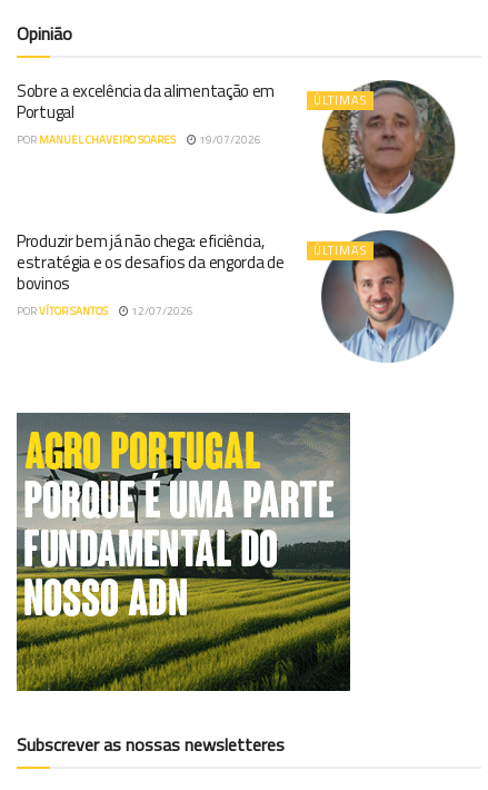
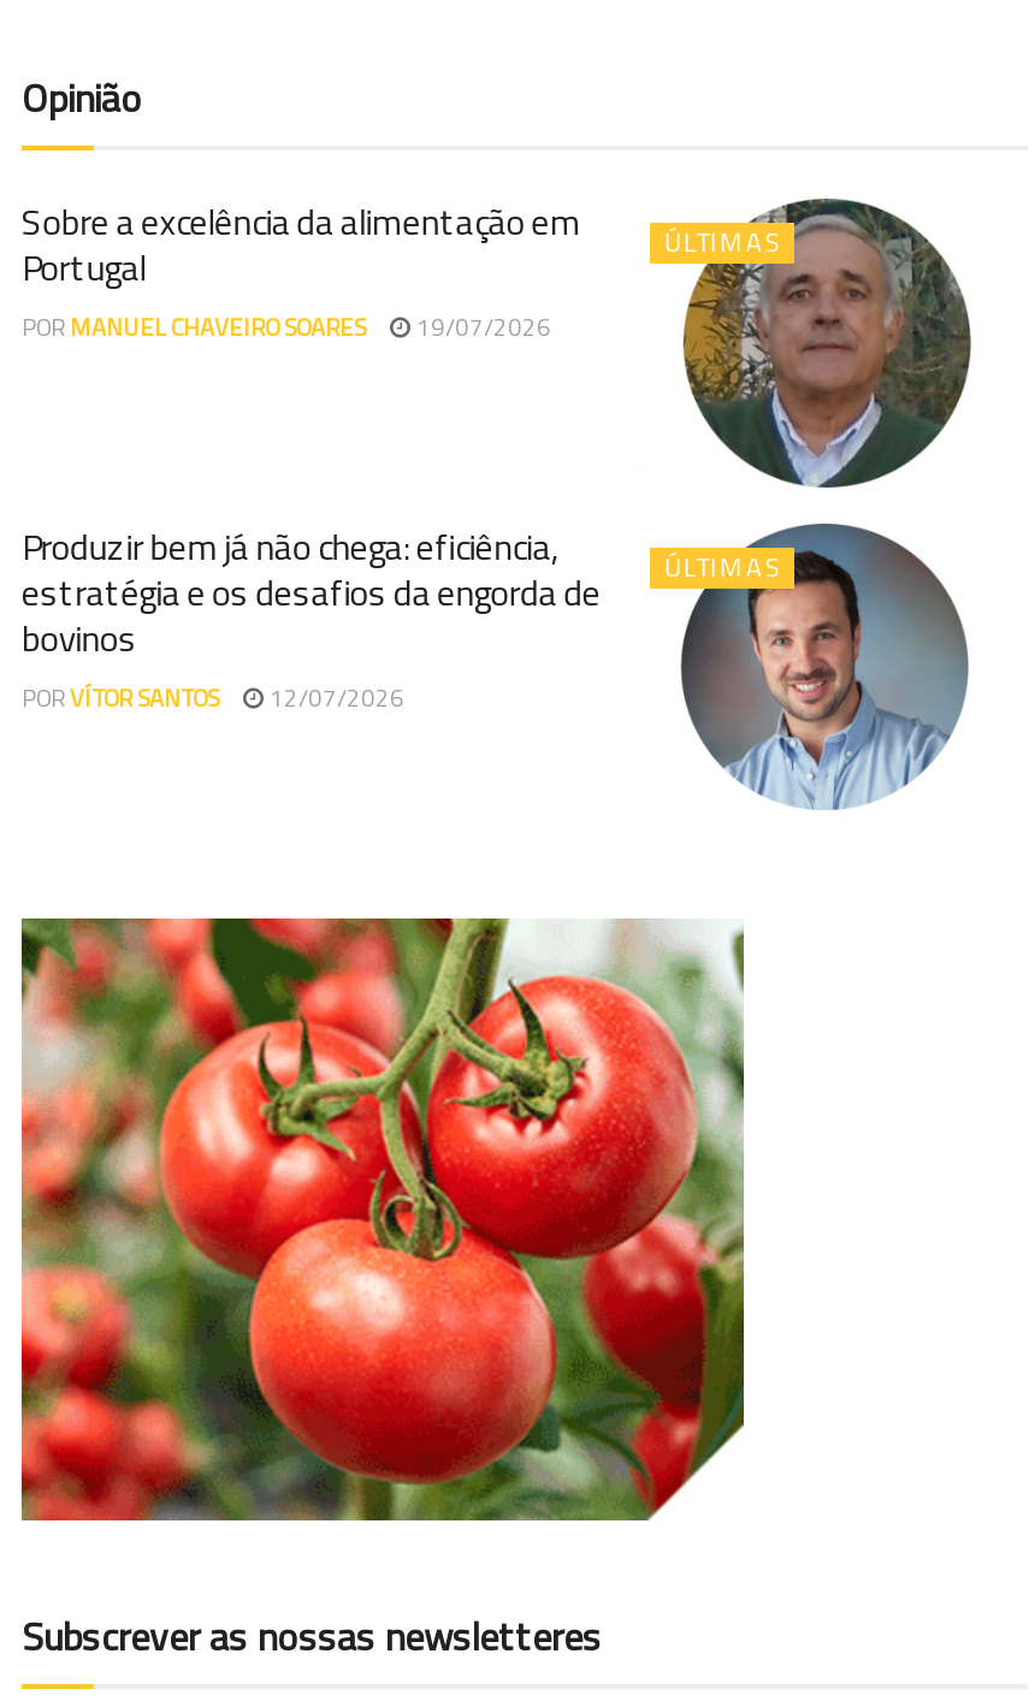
[16,412,351,692] [image] -> [19,916,746,1523] [image]

